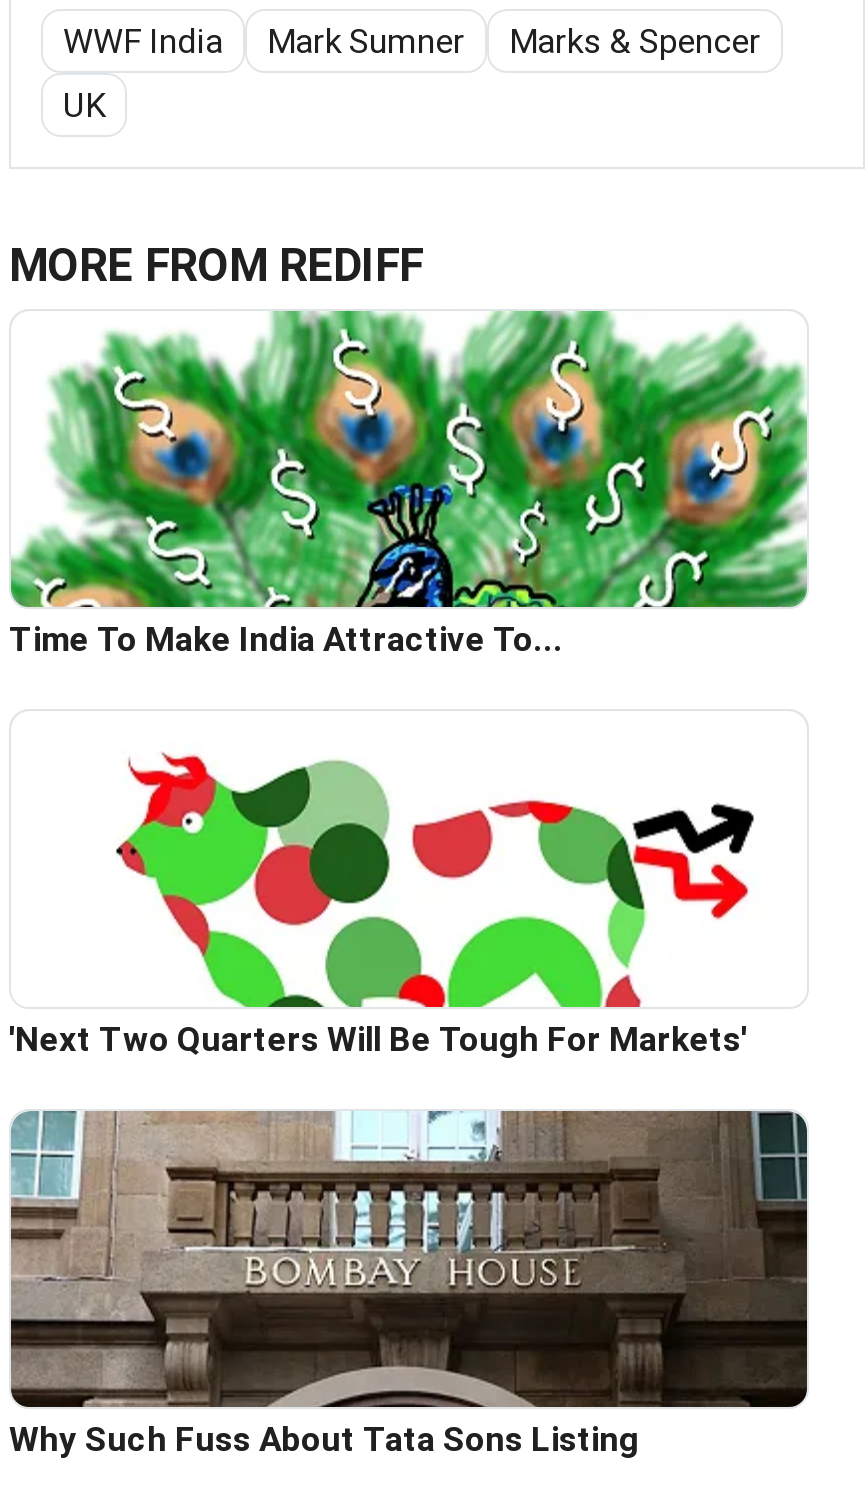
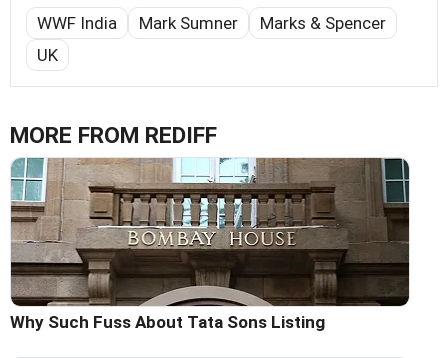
[9,309,809,658] [image] | Time To Make India Attractive To... -> none
[9,753,755,1058] [image] | 'Next Two Quarters Will Be Tough For Markets' -> none

